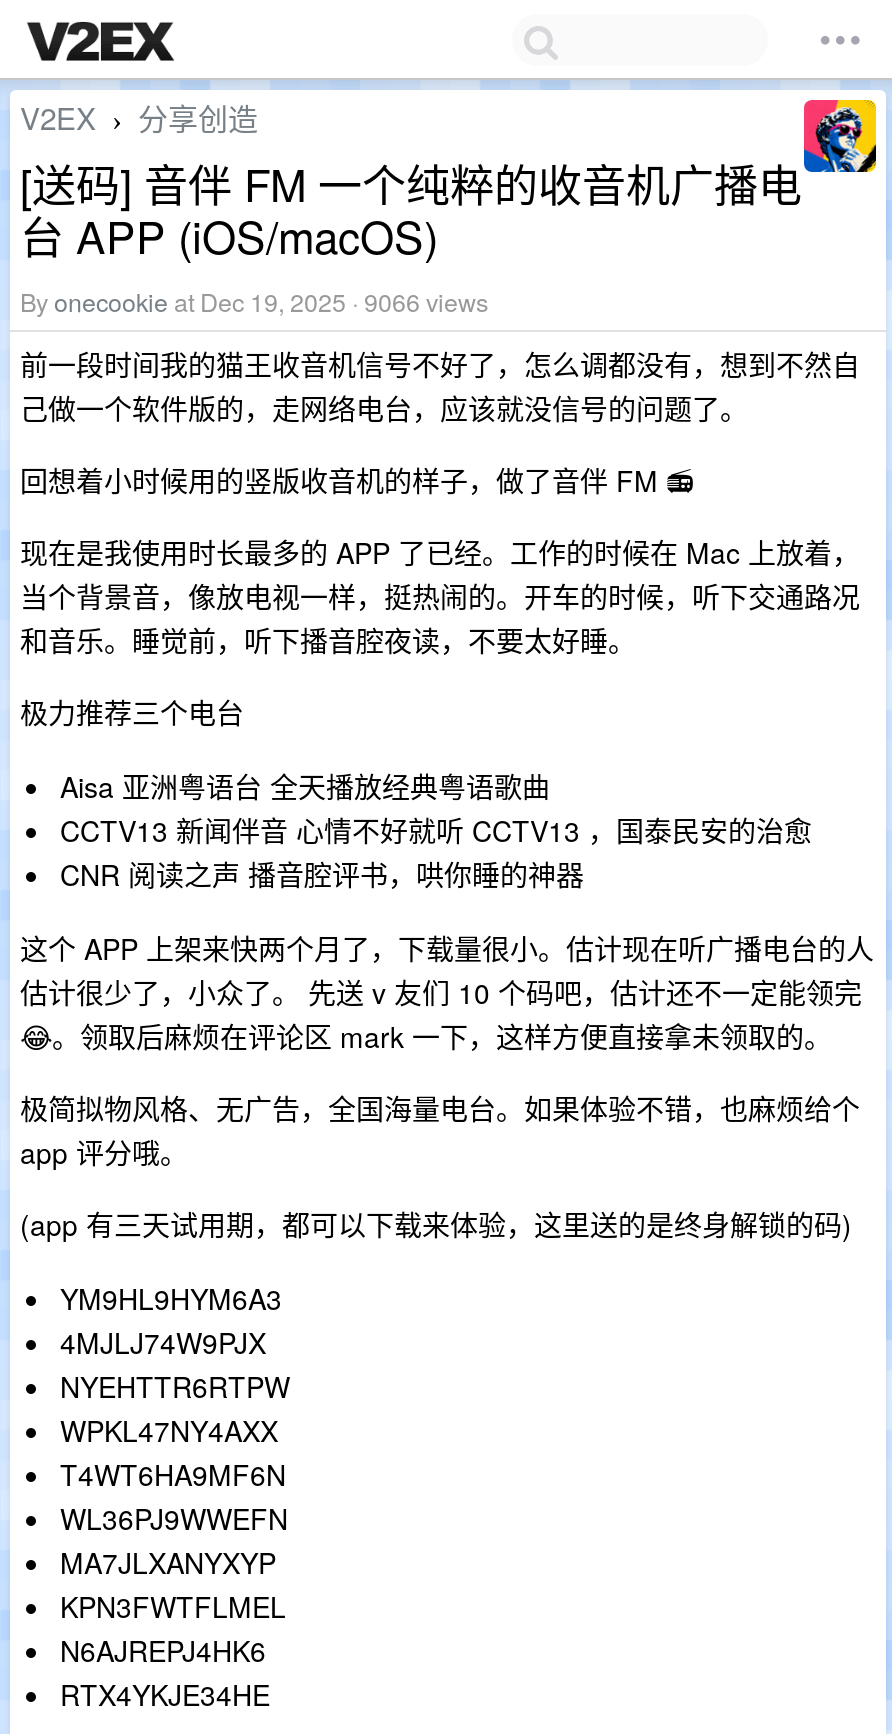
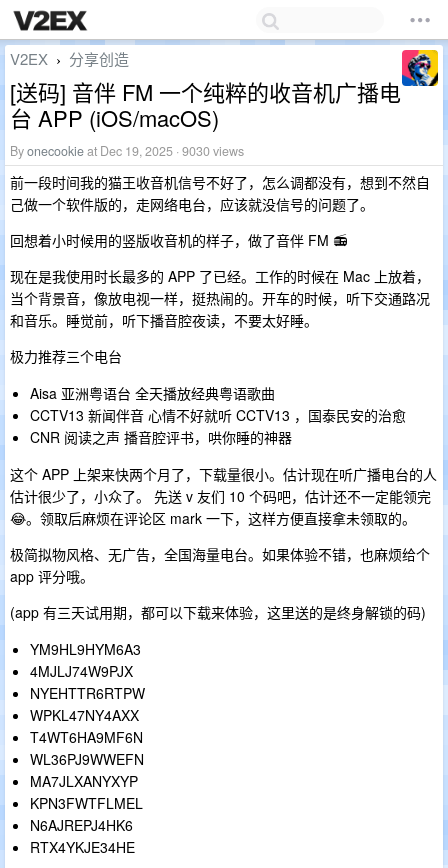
[20,284,488,320] By onecookie at Dec 19, 2025 · 9066 views -> [10,142,244,160] By onecookie at Dec 19, 2025 · 9030 views

